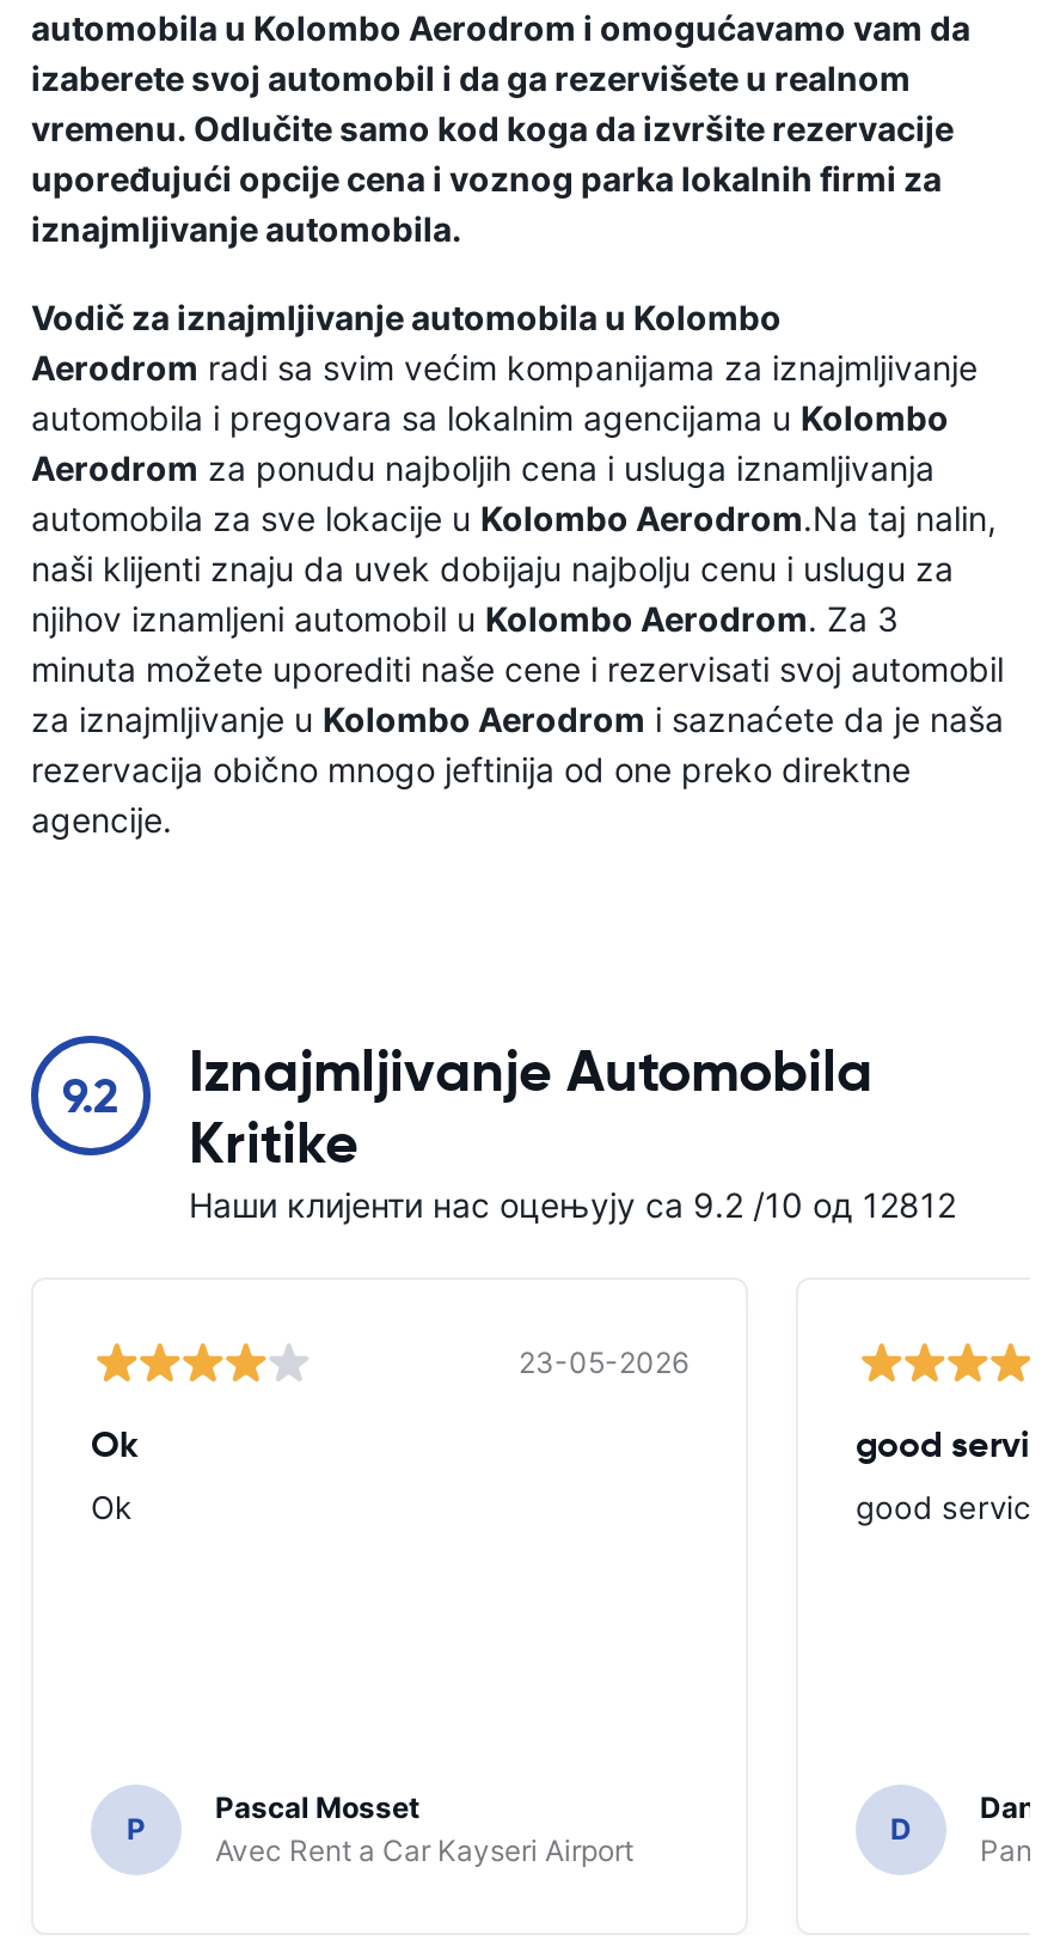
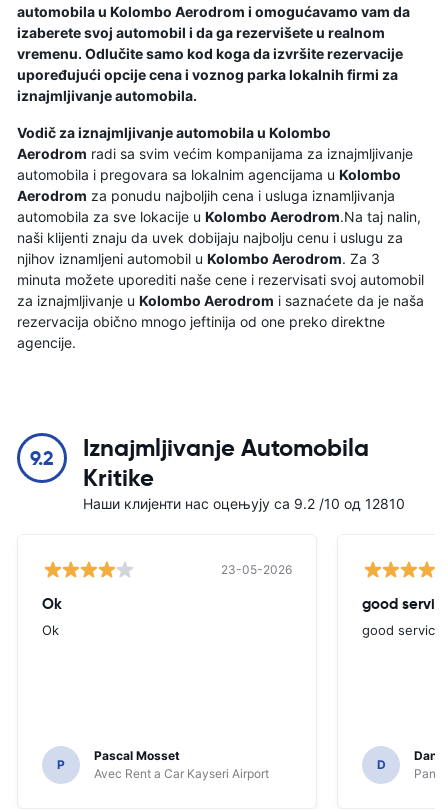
[189,1184,956,1225] Наши клијенти нас оцењују са 9.2 /10 од 12812 -> [83,495,405,512] Наши клијенти нас оцењују са 9.2 /10 од 12810

